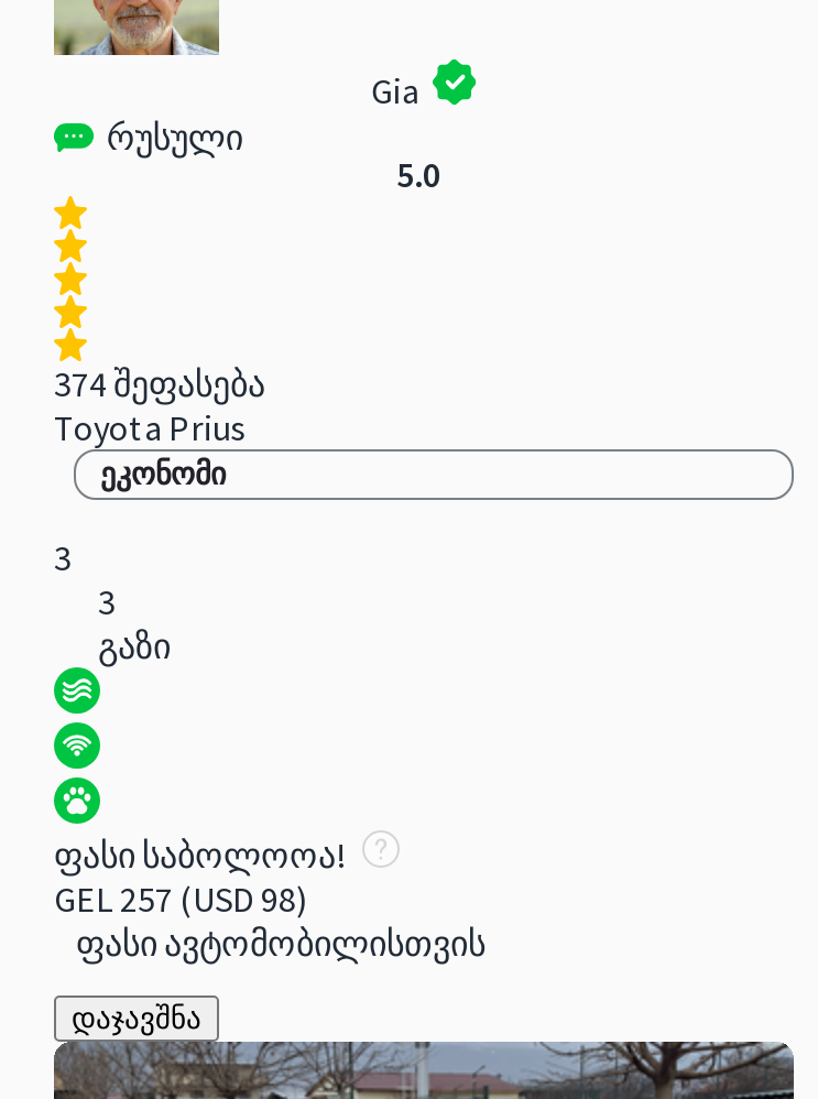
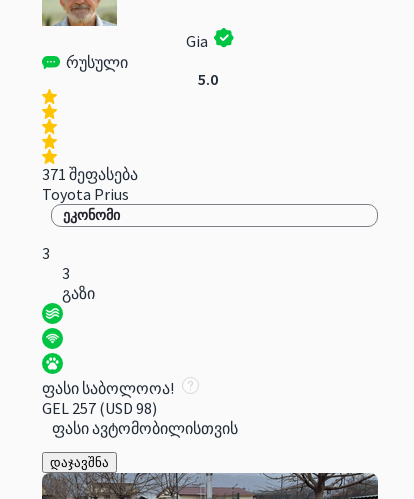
[54,361,265,405] 374 შეფასება -> [42,164,138,184] 371 შეფასება

